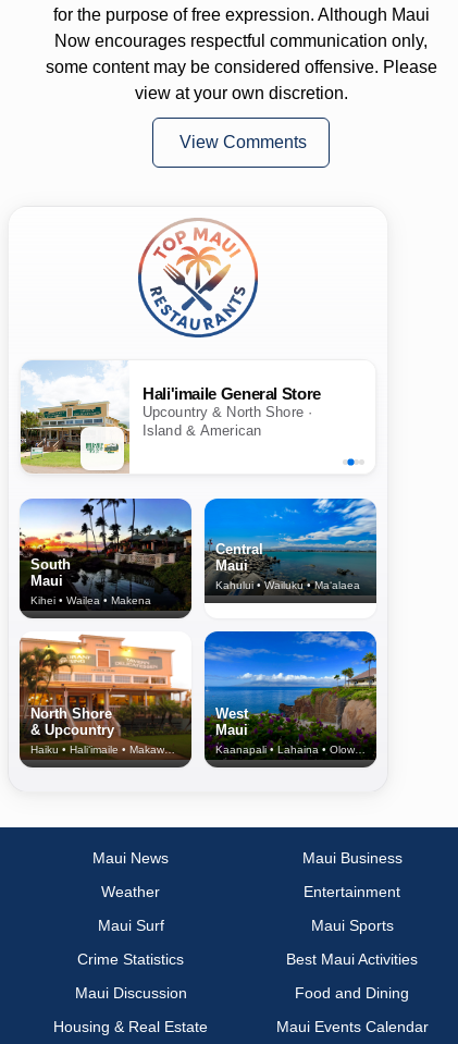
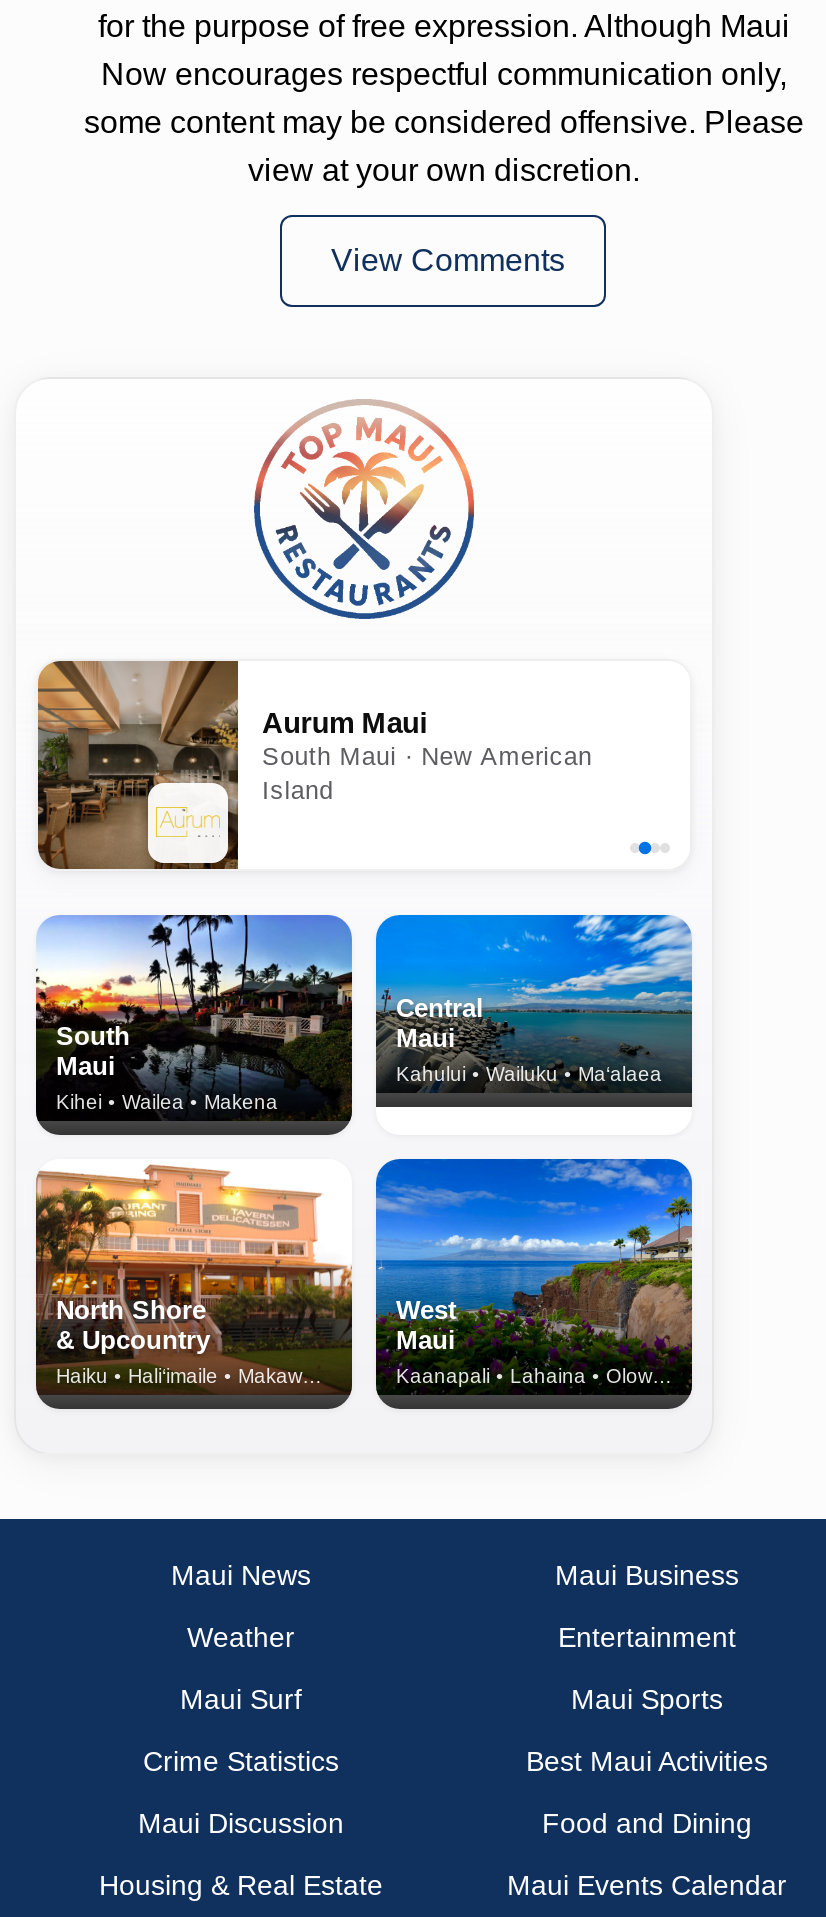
[20,360,321,474] [image] | Hali'imaile General Store | Upcountry & North Shore · | Island & American -> [36,659,592,871] [image] | Aurum Maui | South Maui · New American | Island

